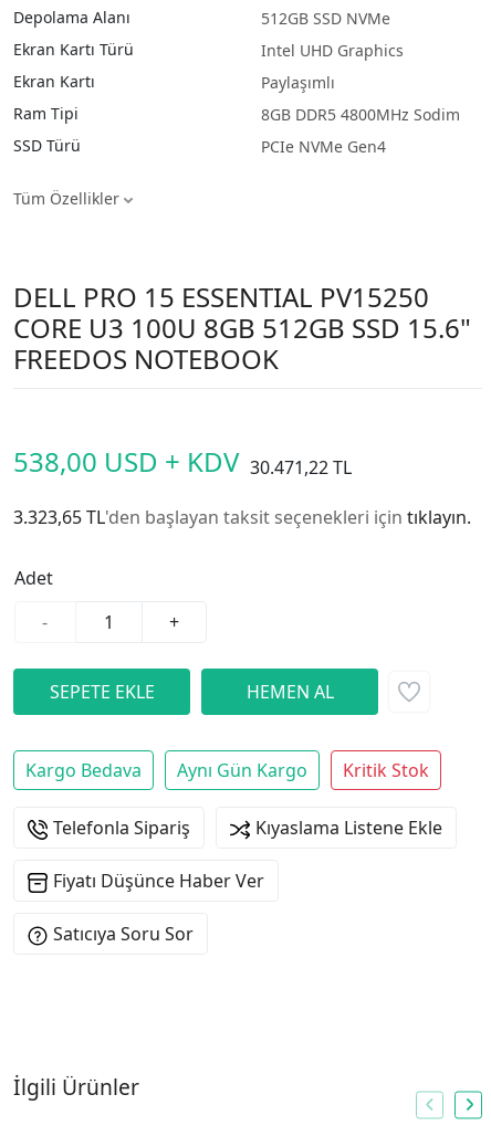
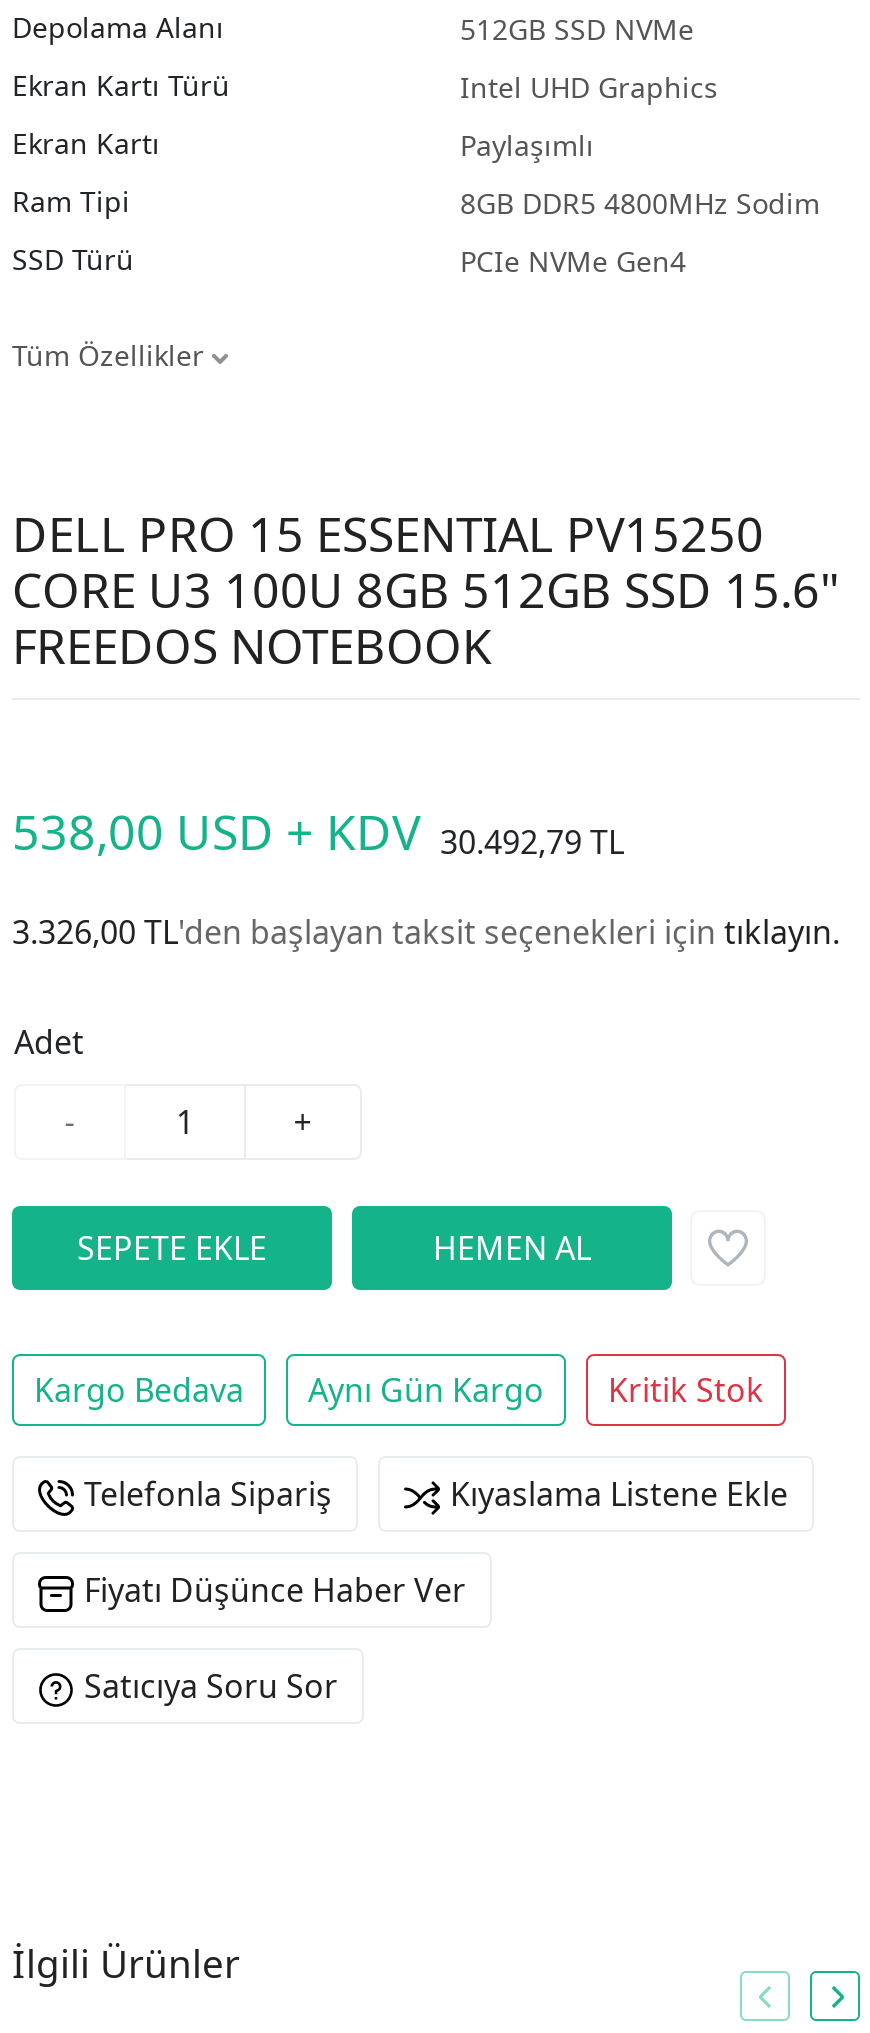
[13,443,352,479] 538,00 USD + KDV 30.471,22 TL -> [12,799,624,865] 538,00 USD + KDV 30.492,79 TL
[13,505,471,529] 3.323,65 TL'den başlayan taksit seçenekleri için tıklayın. -> [12,911,840,955] 3.326,00 TL'den başlayan taksit seçenekleri için tıklayın.

